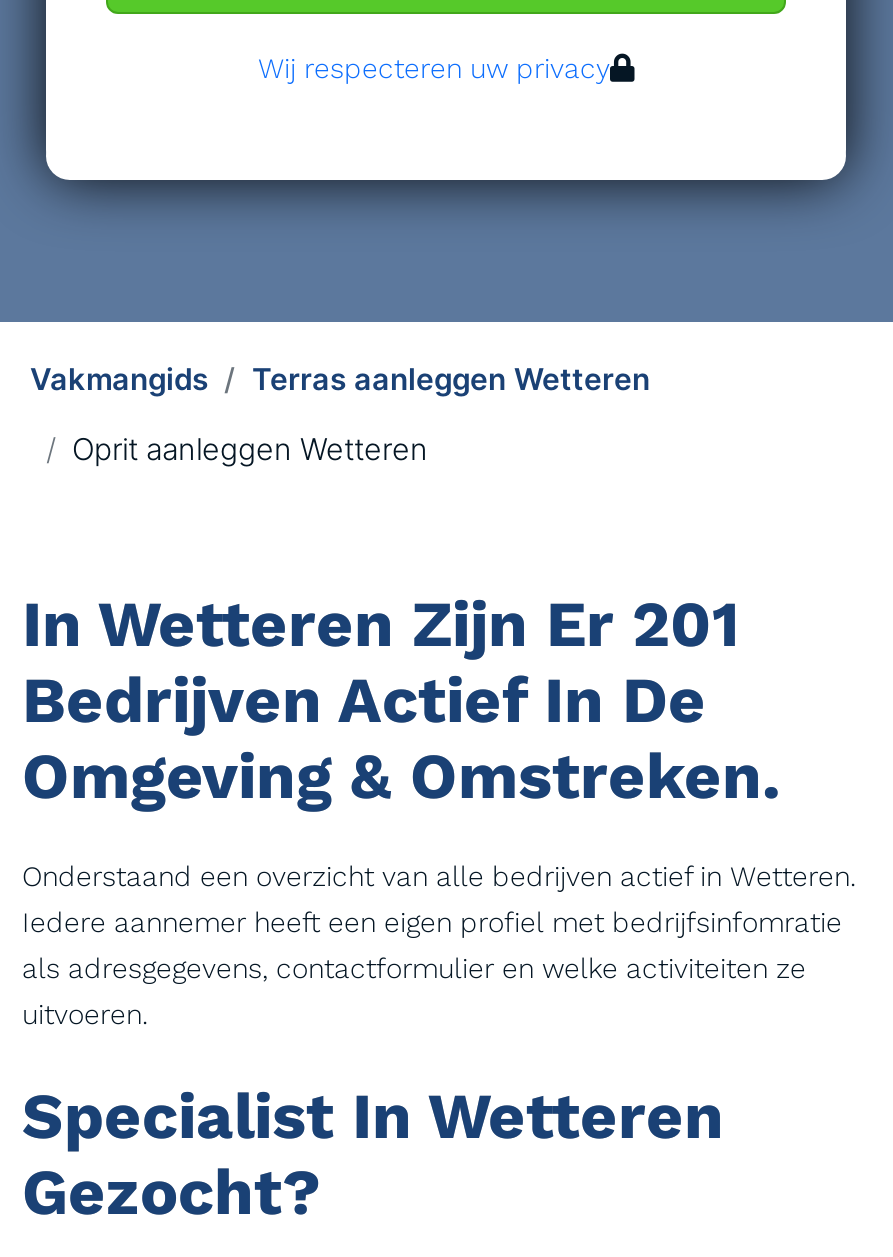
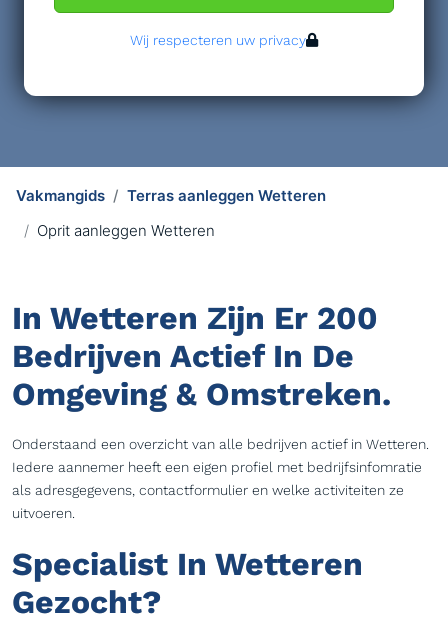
[22,585,740,661] In Wetteren Zijn Er 201 -> [12,299,378,337] In Wetteren Zijn Er 200

